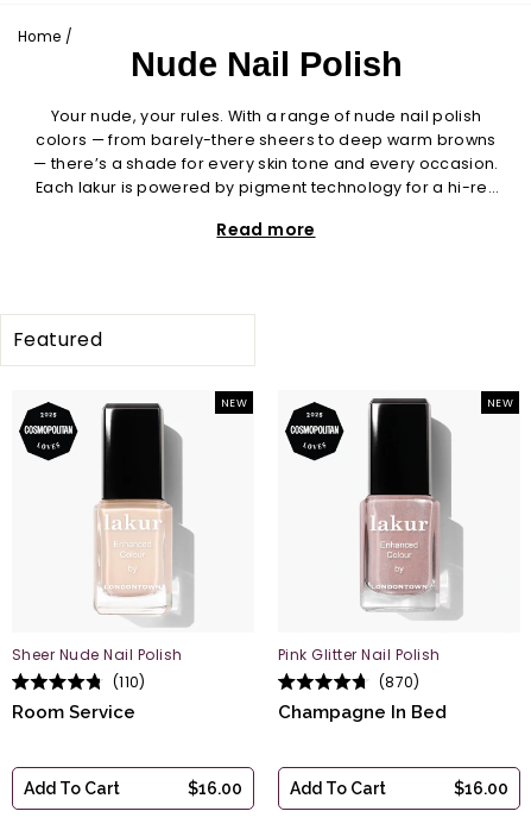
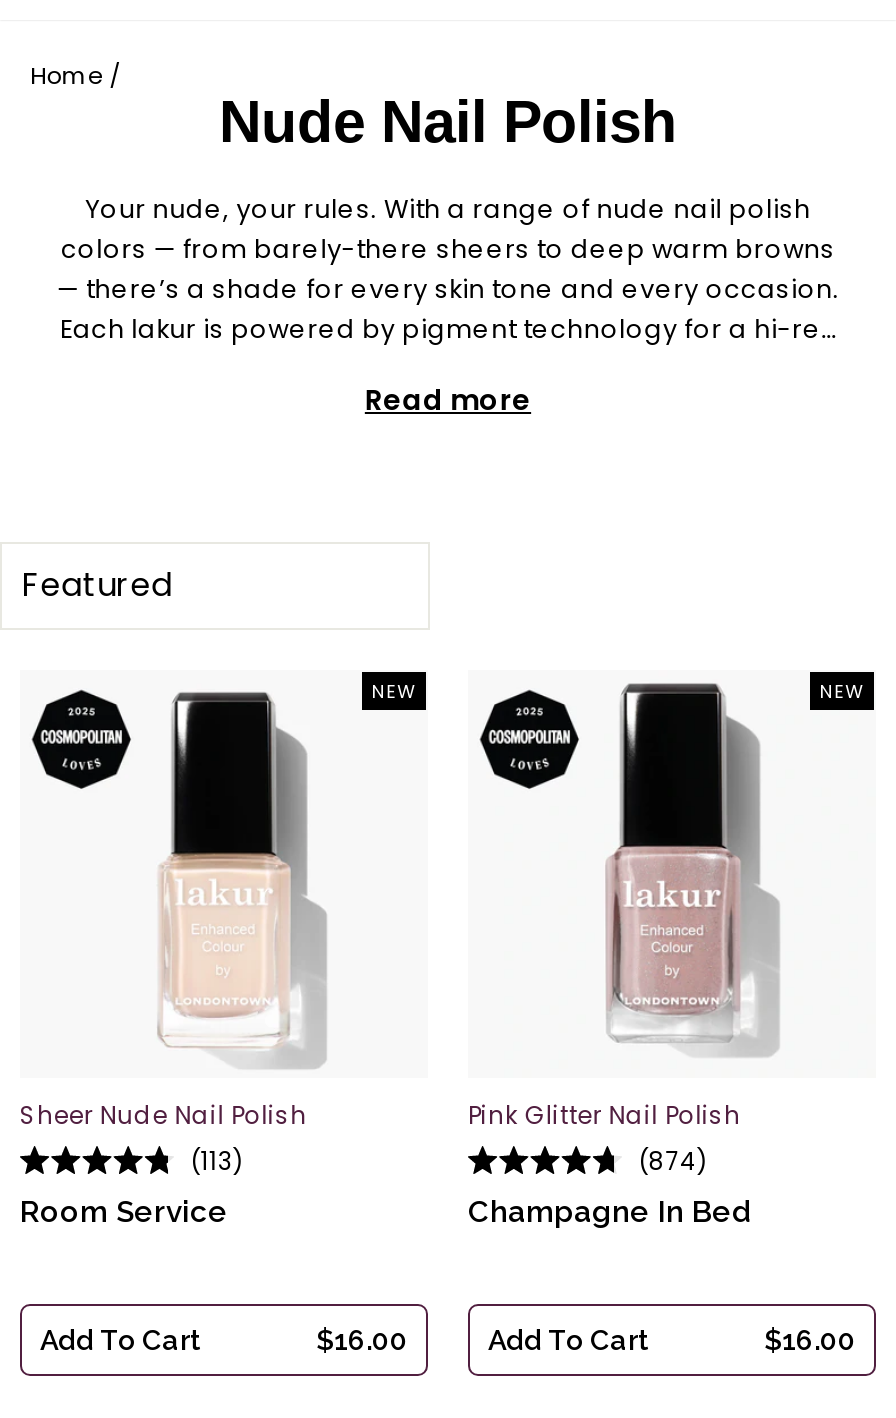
[119,672,139,693] 110 -> [201,1145,233,1179] 113
[385,672,414,693] 870 -> [649,1145,697,1179] 874

